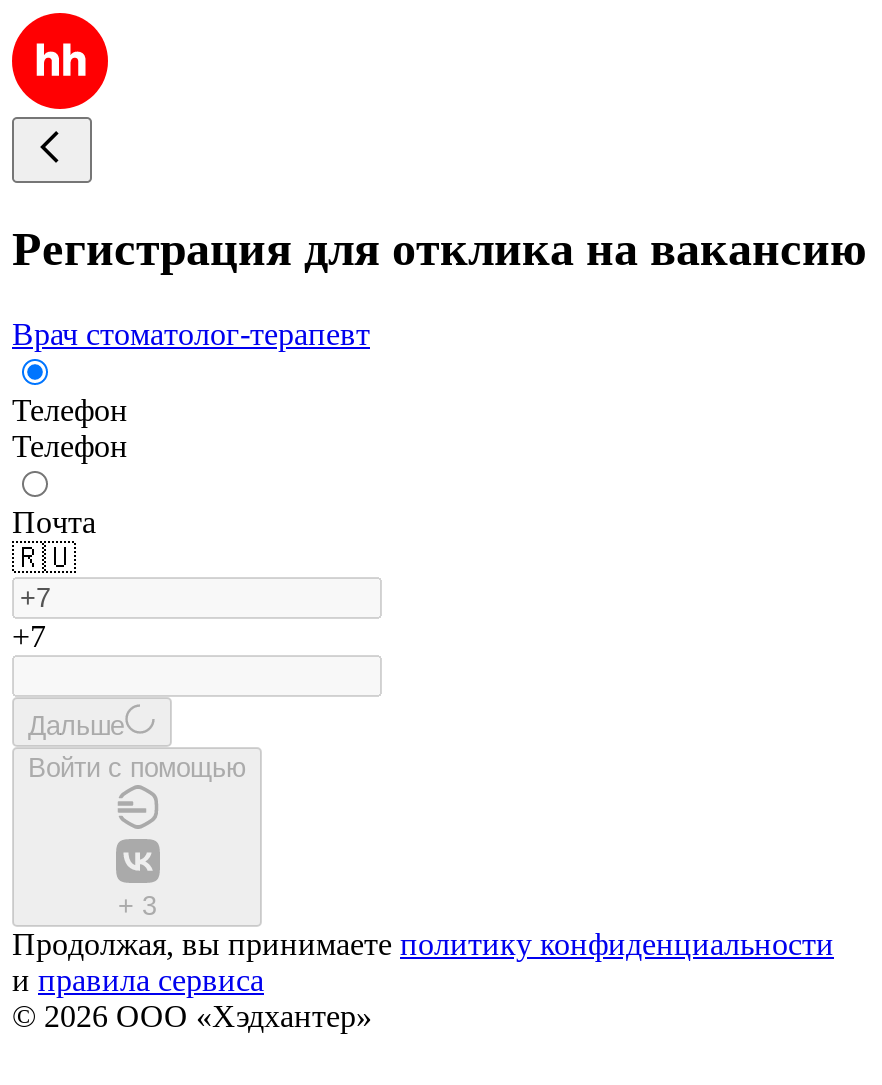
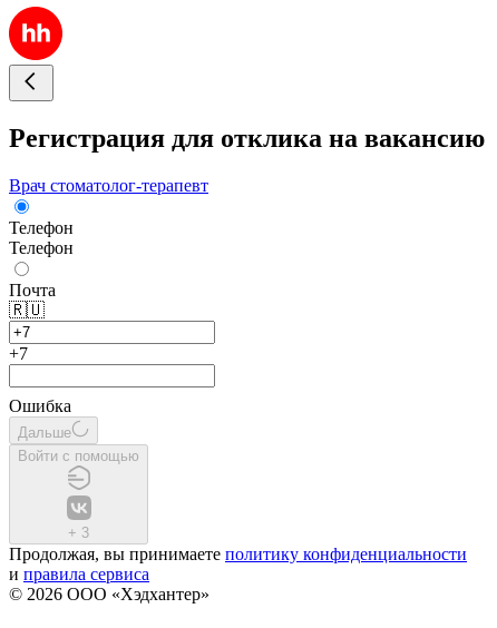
none -> [9,396,71,415] Ошибка

